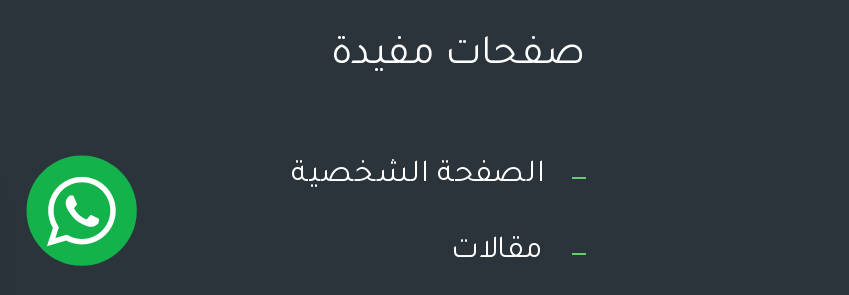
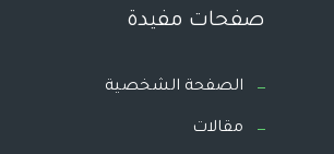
[24,153,138,267] [image] -> none

